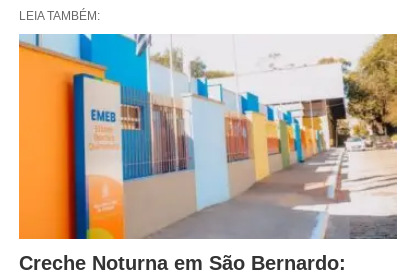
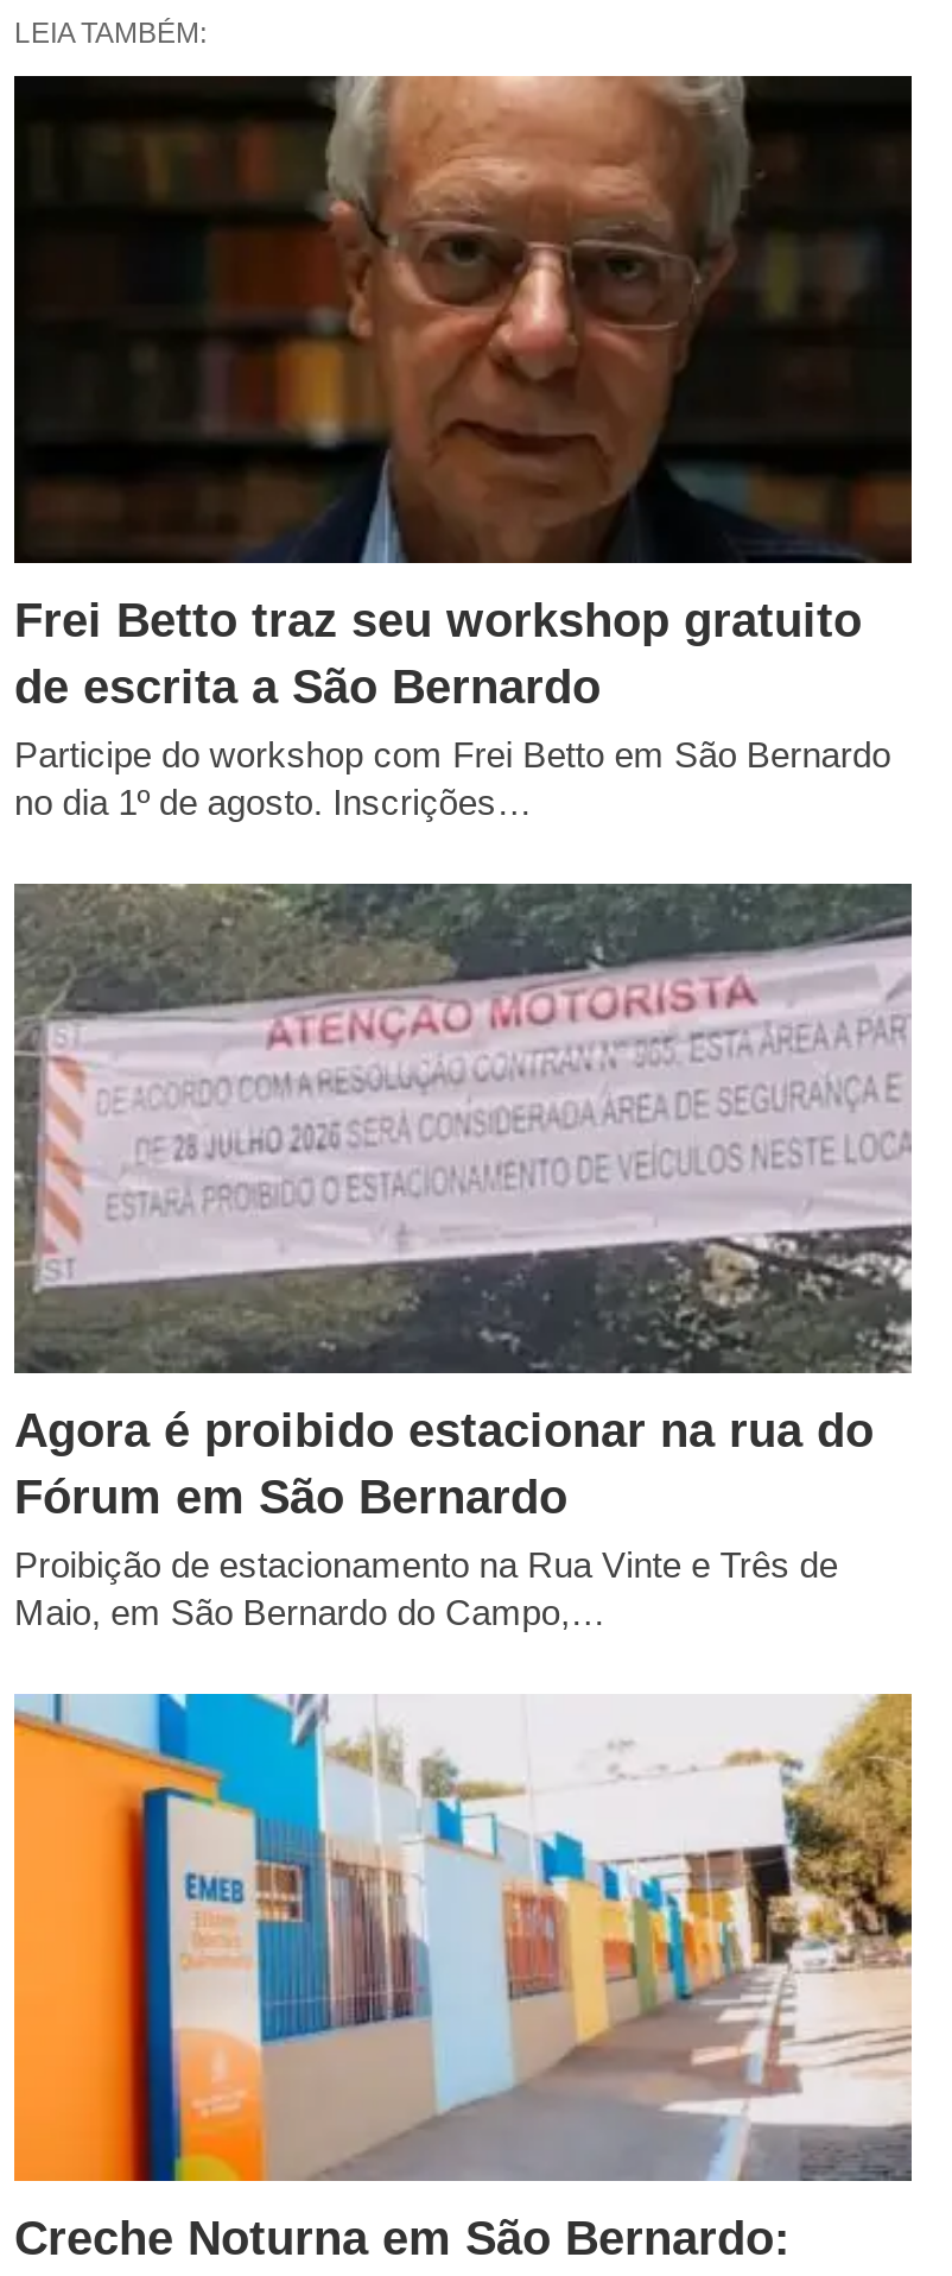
none -> [12,74,914,823] [image] | Frei Betto traz seu workshop gratuito | de escrita a São Bernardo | Participe do workshop com Frei Betto em São Bernardo | no dia 1º de agosto. Inscrições…
none -> [12,881,914,1632] [image] | Agora é proibido estacionar na rua do | Fórum em São Bernardo | Proibição de estacionamento na Rua Vinte e Três de | Maio, em São Bernardo do Campo,…

